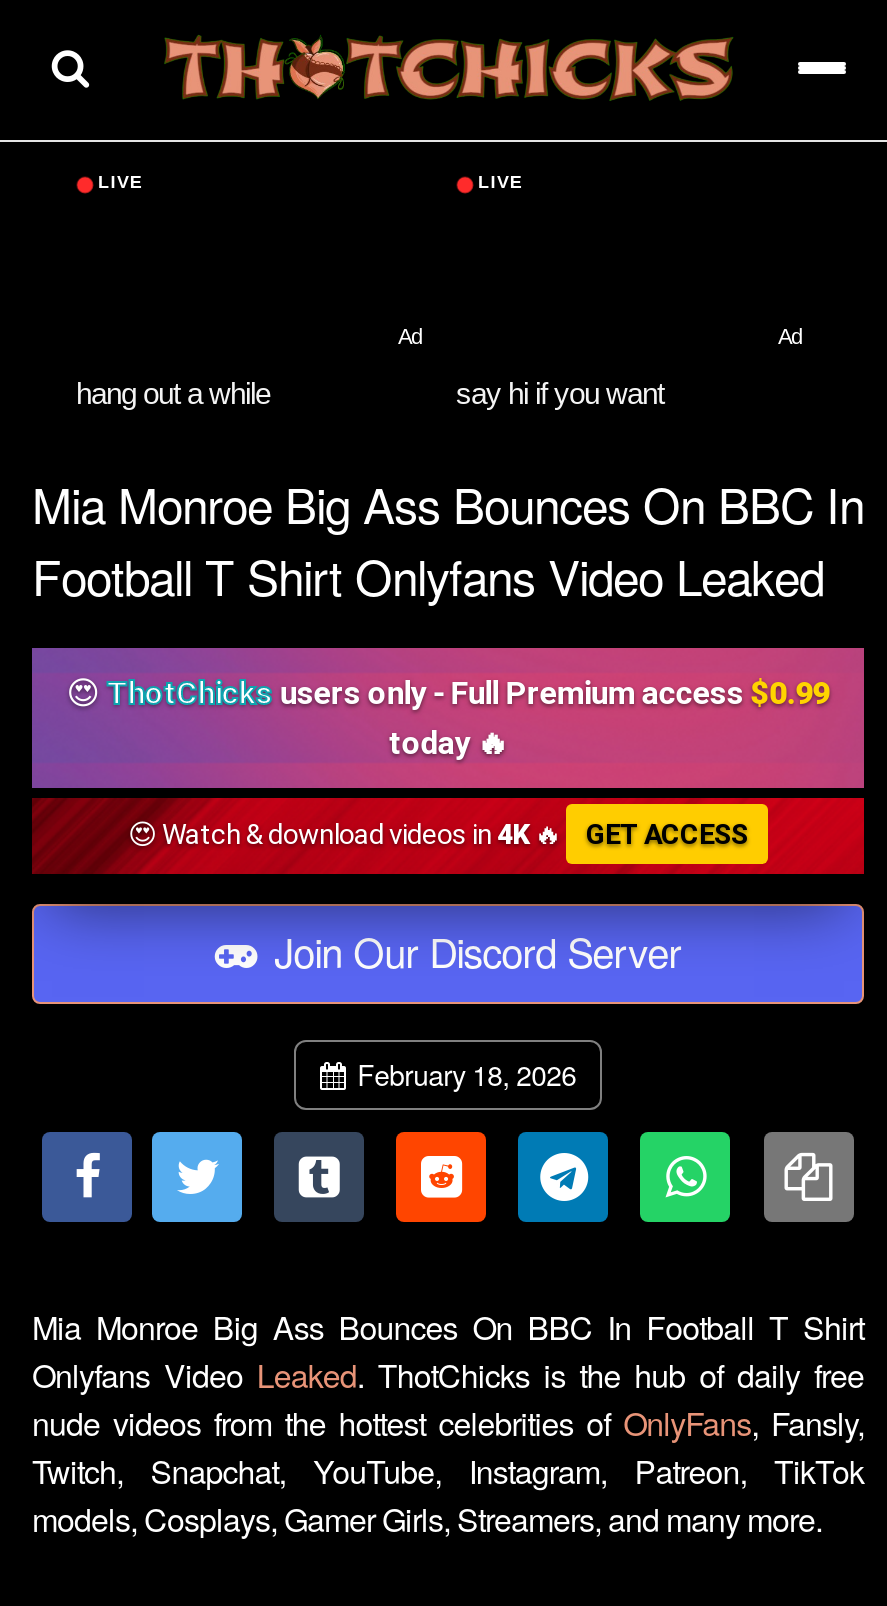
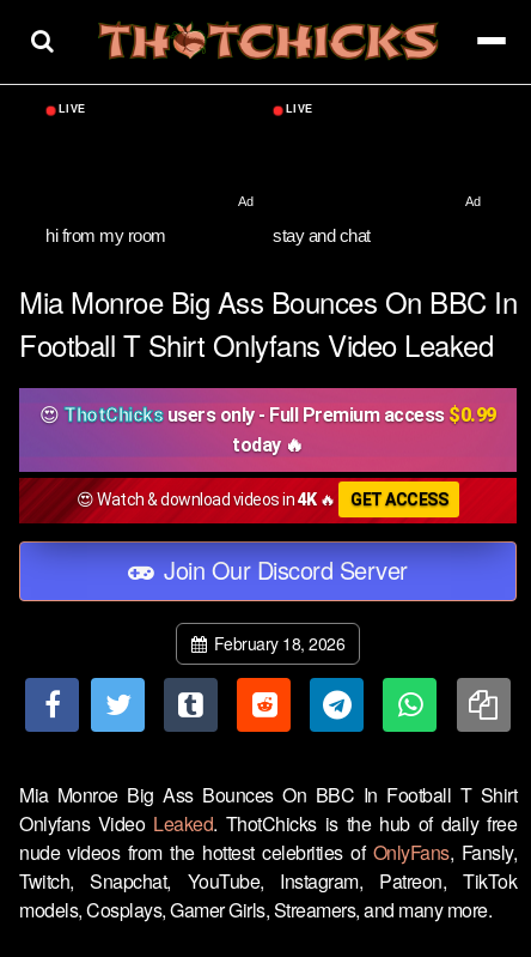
[76,375,664,409] hang out a while | say hi if you want -> [45,225,370,245] hi from my room | stay and chat

